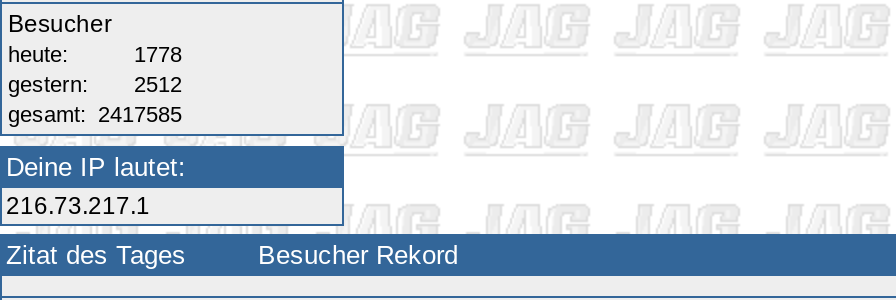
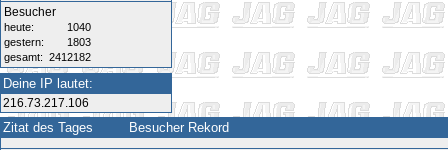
[134,42,182,66] 1778 -> [67,21,91,33] 1040
[8,72,182,96] gestern: 2512 -> [4,36,91,48] gestern: 1803
[8,102,182,126] gesamt: 2417585 -> [4,51,91,63] gesamt: 2412182
[6,192,150,220] 216.73.217.1 -> [3,96,89,110] 216.73.217.106

